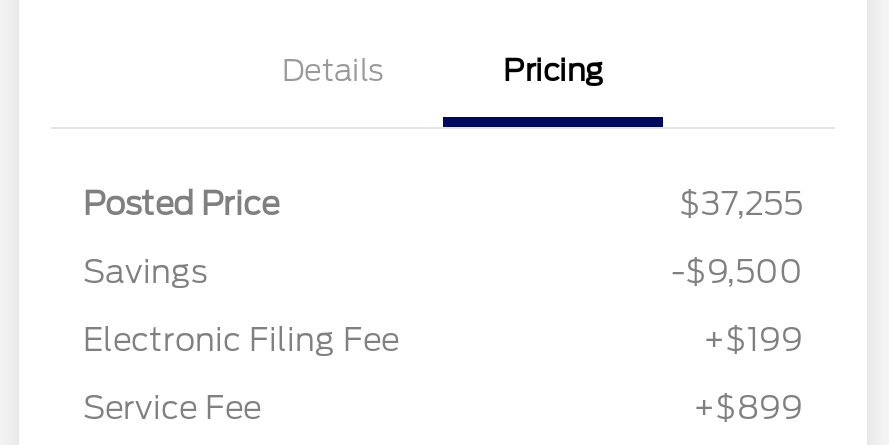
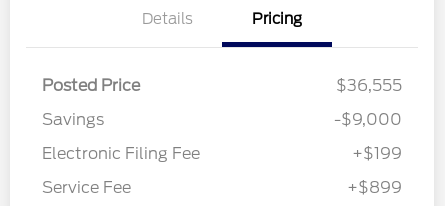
[679,185,803,223] $37,255 -> [336,76,402,95] $36,555
[671,253,803,291] -$9,500 -> [334,110,402,129] -$9,000

